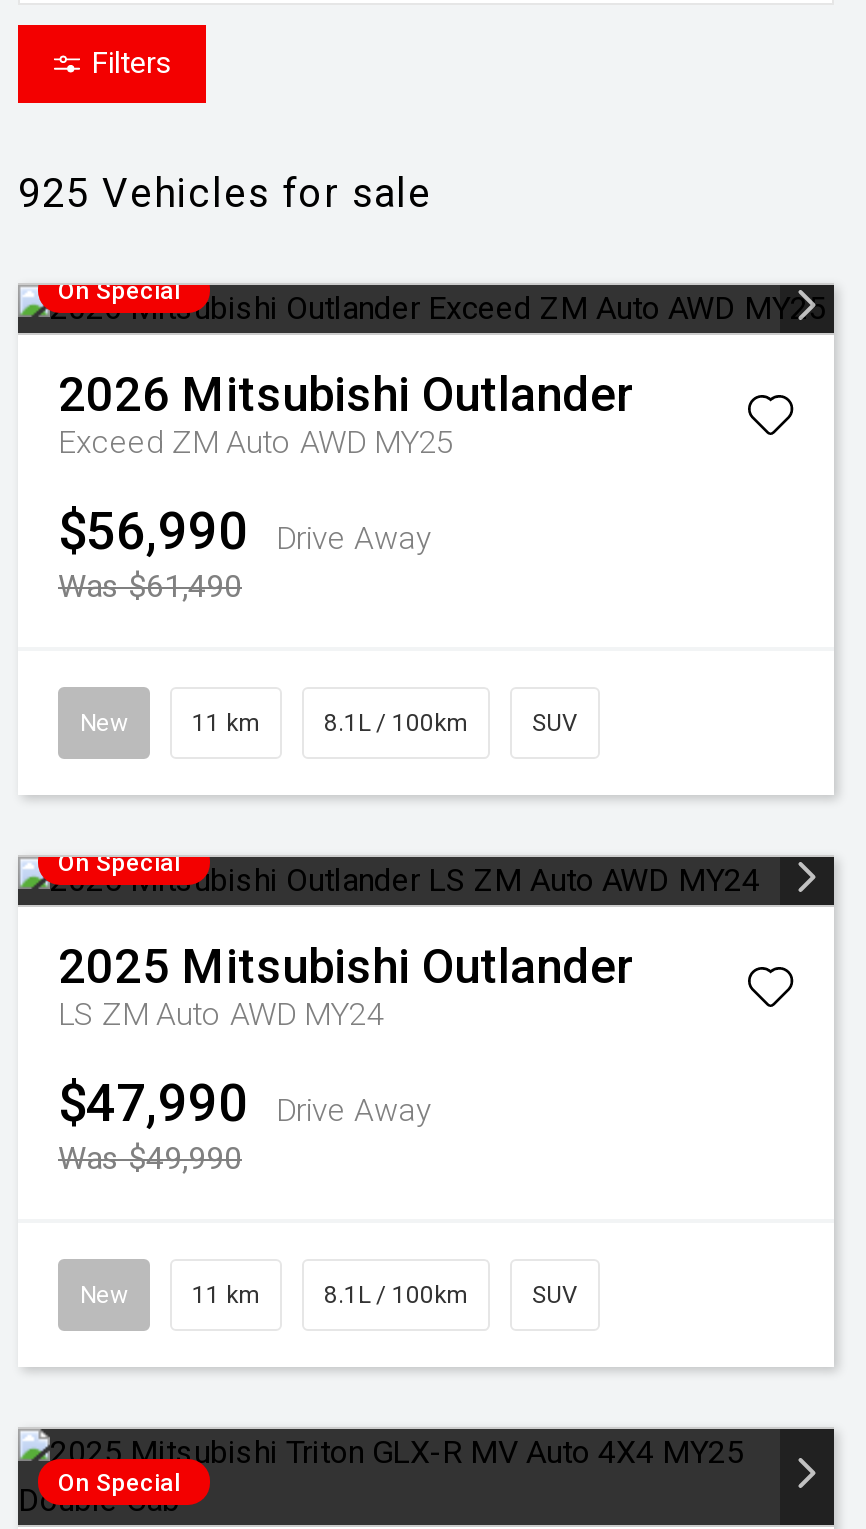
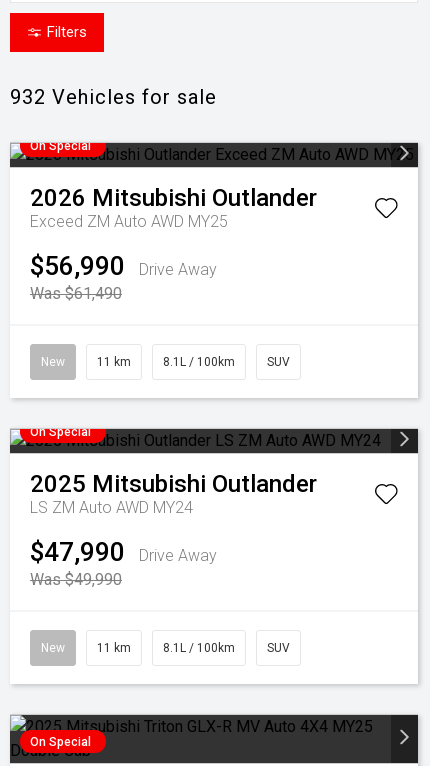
[18,169,432,217] 925 Vehicles for sale -> [10,85,217,109] 932 Vehicles for sale

